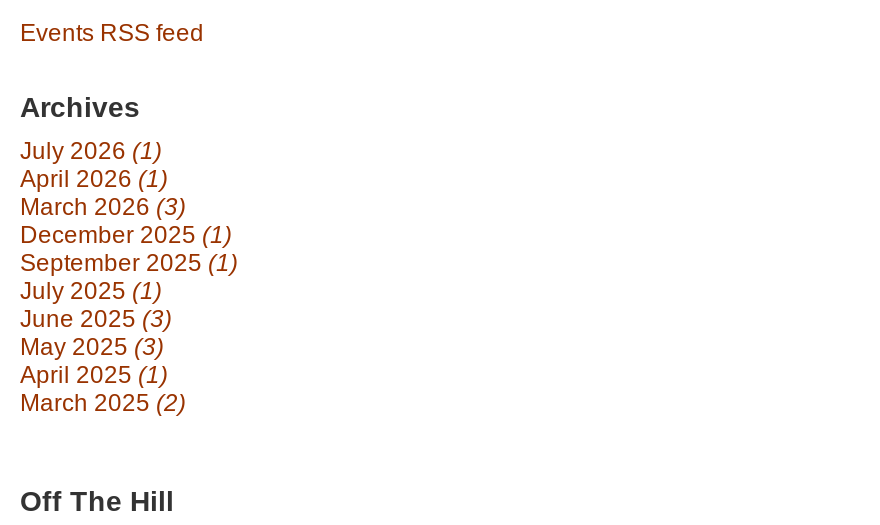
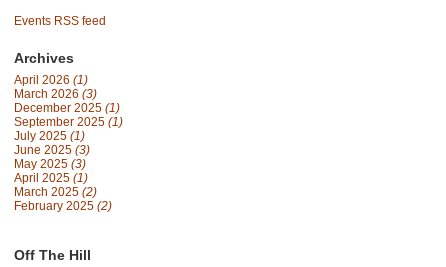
[20,138,162,166] July 2026 (1) -> none
none -> [14,199,112,213] February 2025 (2)

